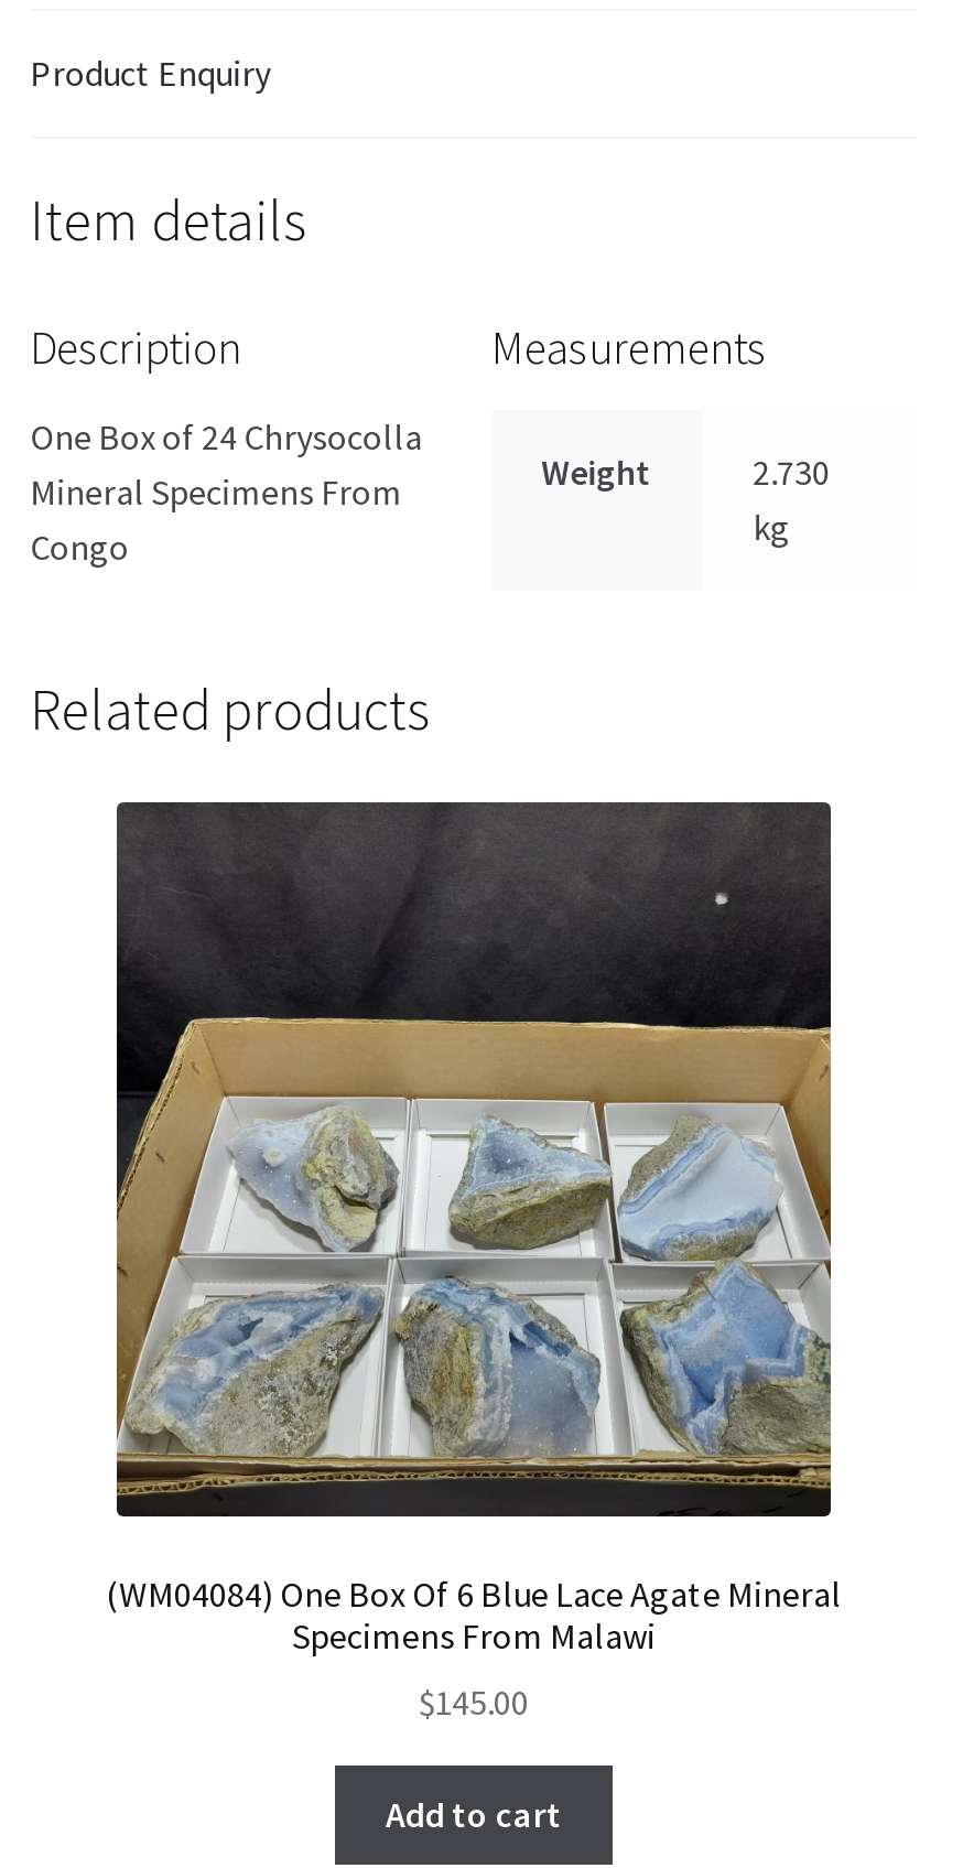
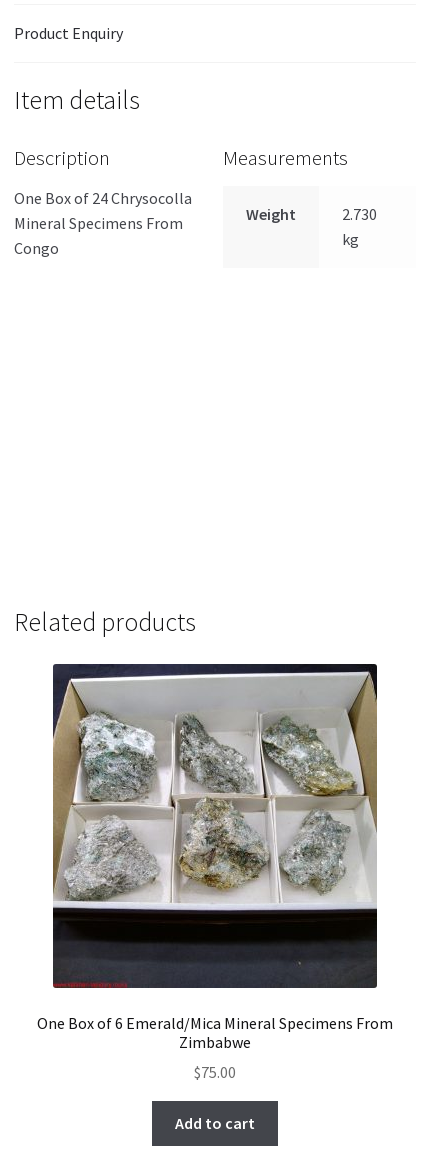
[106,802,842,1657] [image] | (WM04084) One Box Of 6 Blue Lace Agate Mineral | Specimens From Malawi -> [37,665,393,1052] [image] | One Box of 6 Emerald/Mica Mineral Specimens From | Zimbabwe
[419,1680,529,1724] $145.00 -> [194,1062,236,1082] $75.00

